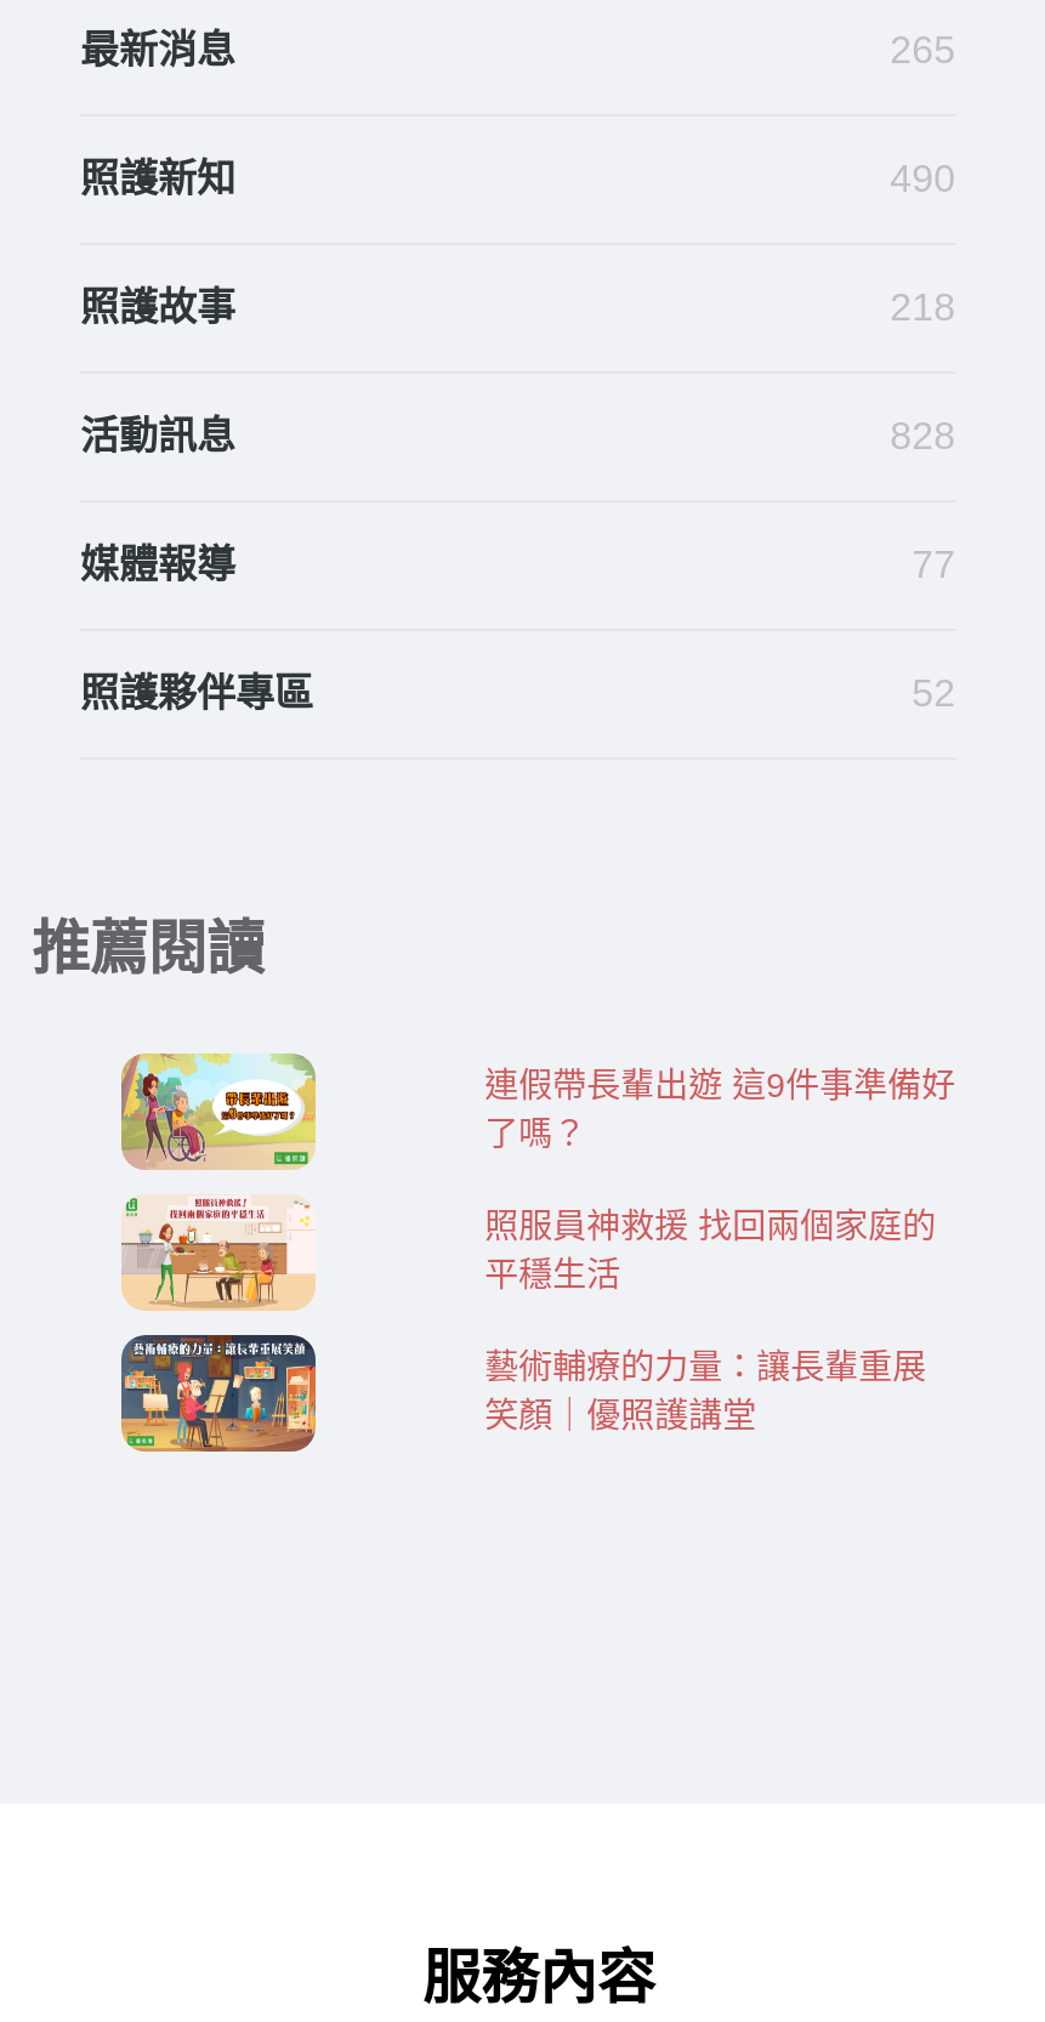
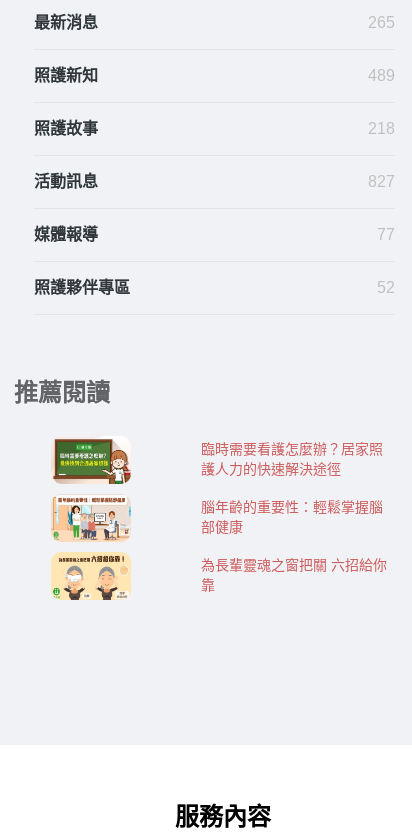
[890,159,956,200] 490 -> [368,67,395,84] 489
[890,416,956,457] 828 -> [368,173,395,190] 827
[119,1051,318,1170] [image] -> [51,436,131,485] [image]
[485,1066,956,1154] 連假帶長輩出遊 這9件事準備好 | 了嗎？ -> [201,441,383,477] 臨時需要看護怎麼辦？居家照 | 護人力的快速解決途徑
[124,1197,316,1308] [image] -> [52,496,132,540] [image]
[485,1207,936,1295] 照服員神救援 找回兩個家庭的 | 平穩生活 -> [201,499,383,535] 腦年齡的重要性：輕鬆掌握腦 | 部健康
[119,1333,318,1454] [image] -> [51,552,131,601] [image]
[485,1348,927,1435] 藝術輔療的力量：讓長輩重展 | 笑顏｜優照護講堂 -> [201,557,387,593] 為長輩靈魂之窗把關 六招給你 | 靠

